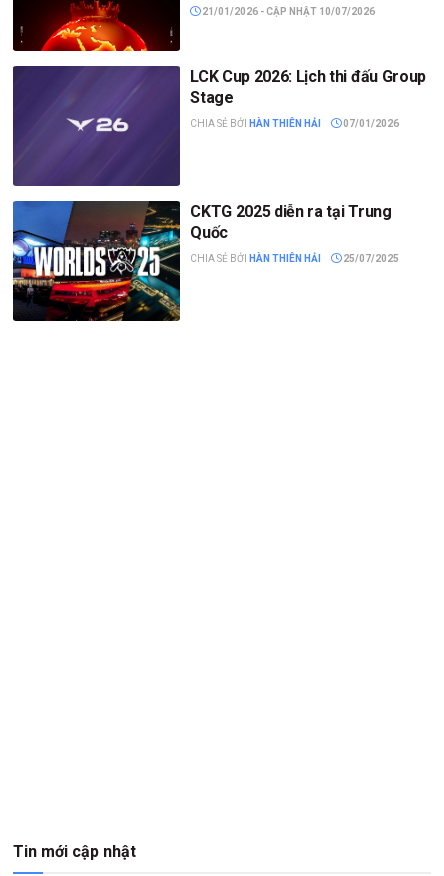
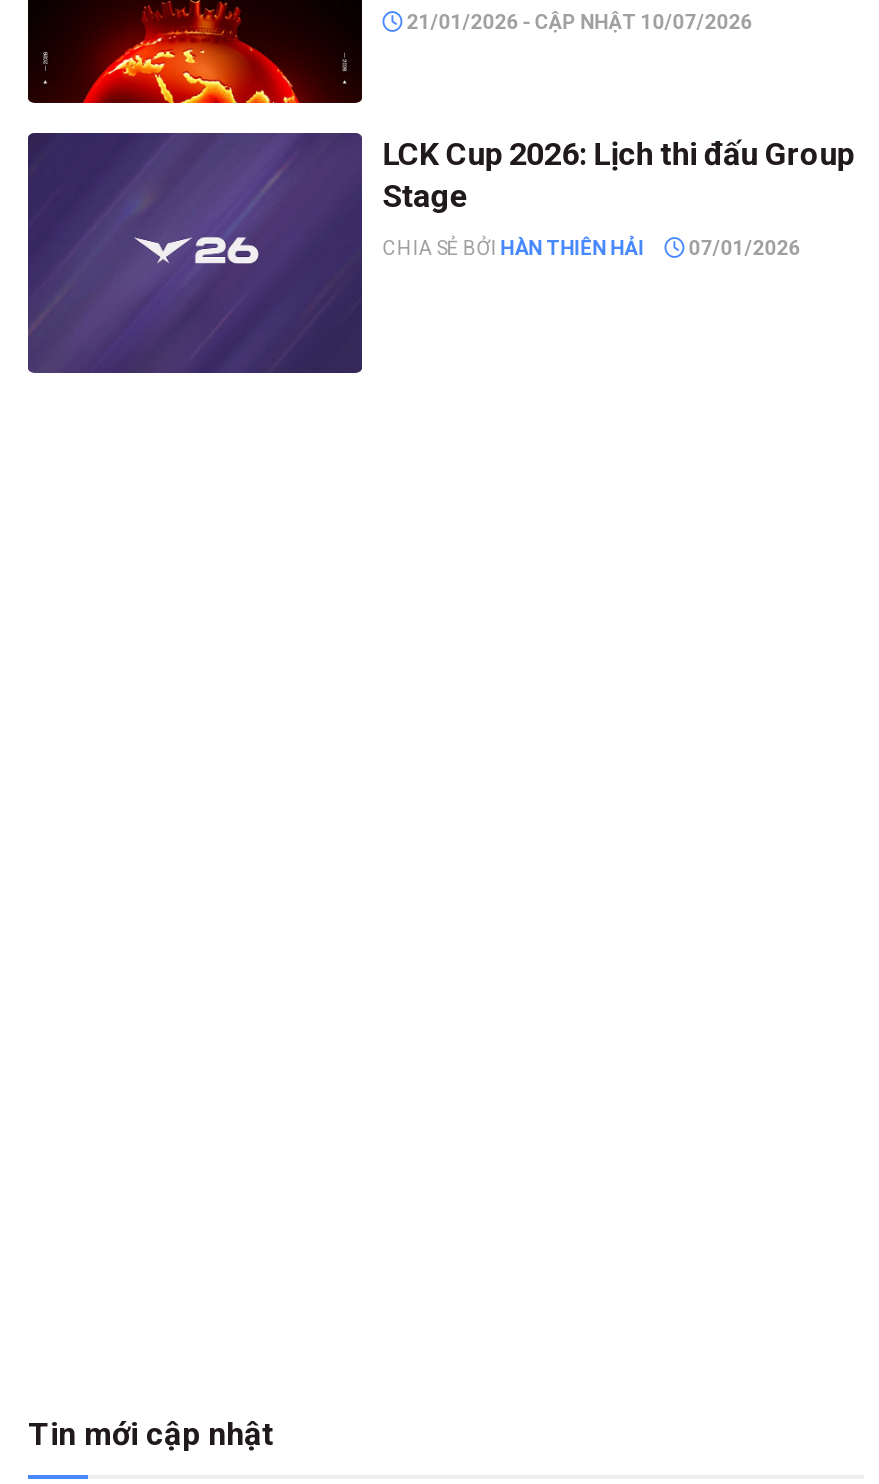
[12,200,399,322] [image] | CKTG 2025 diễn ra tại Trung | Quốc | CHIA SẺ BỞI HÀN THIÊN HẢI | 25/07/2025 -> none

